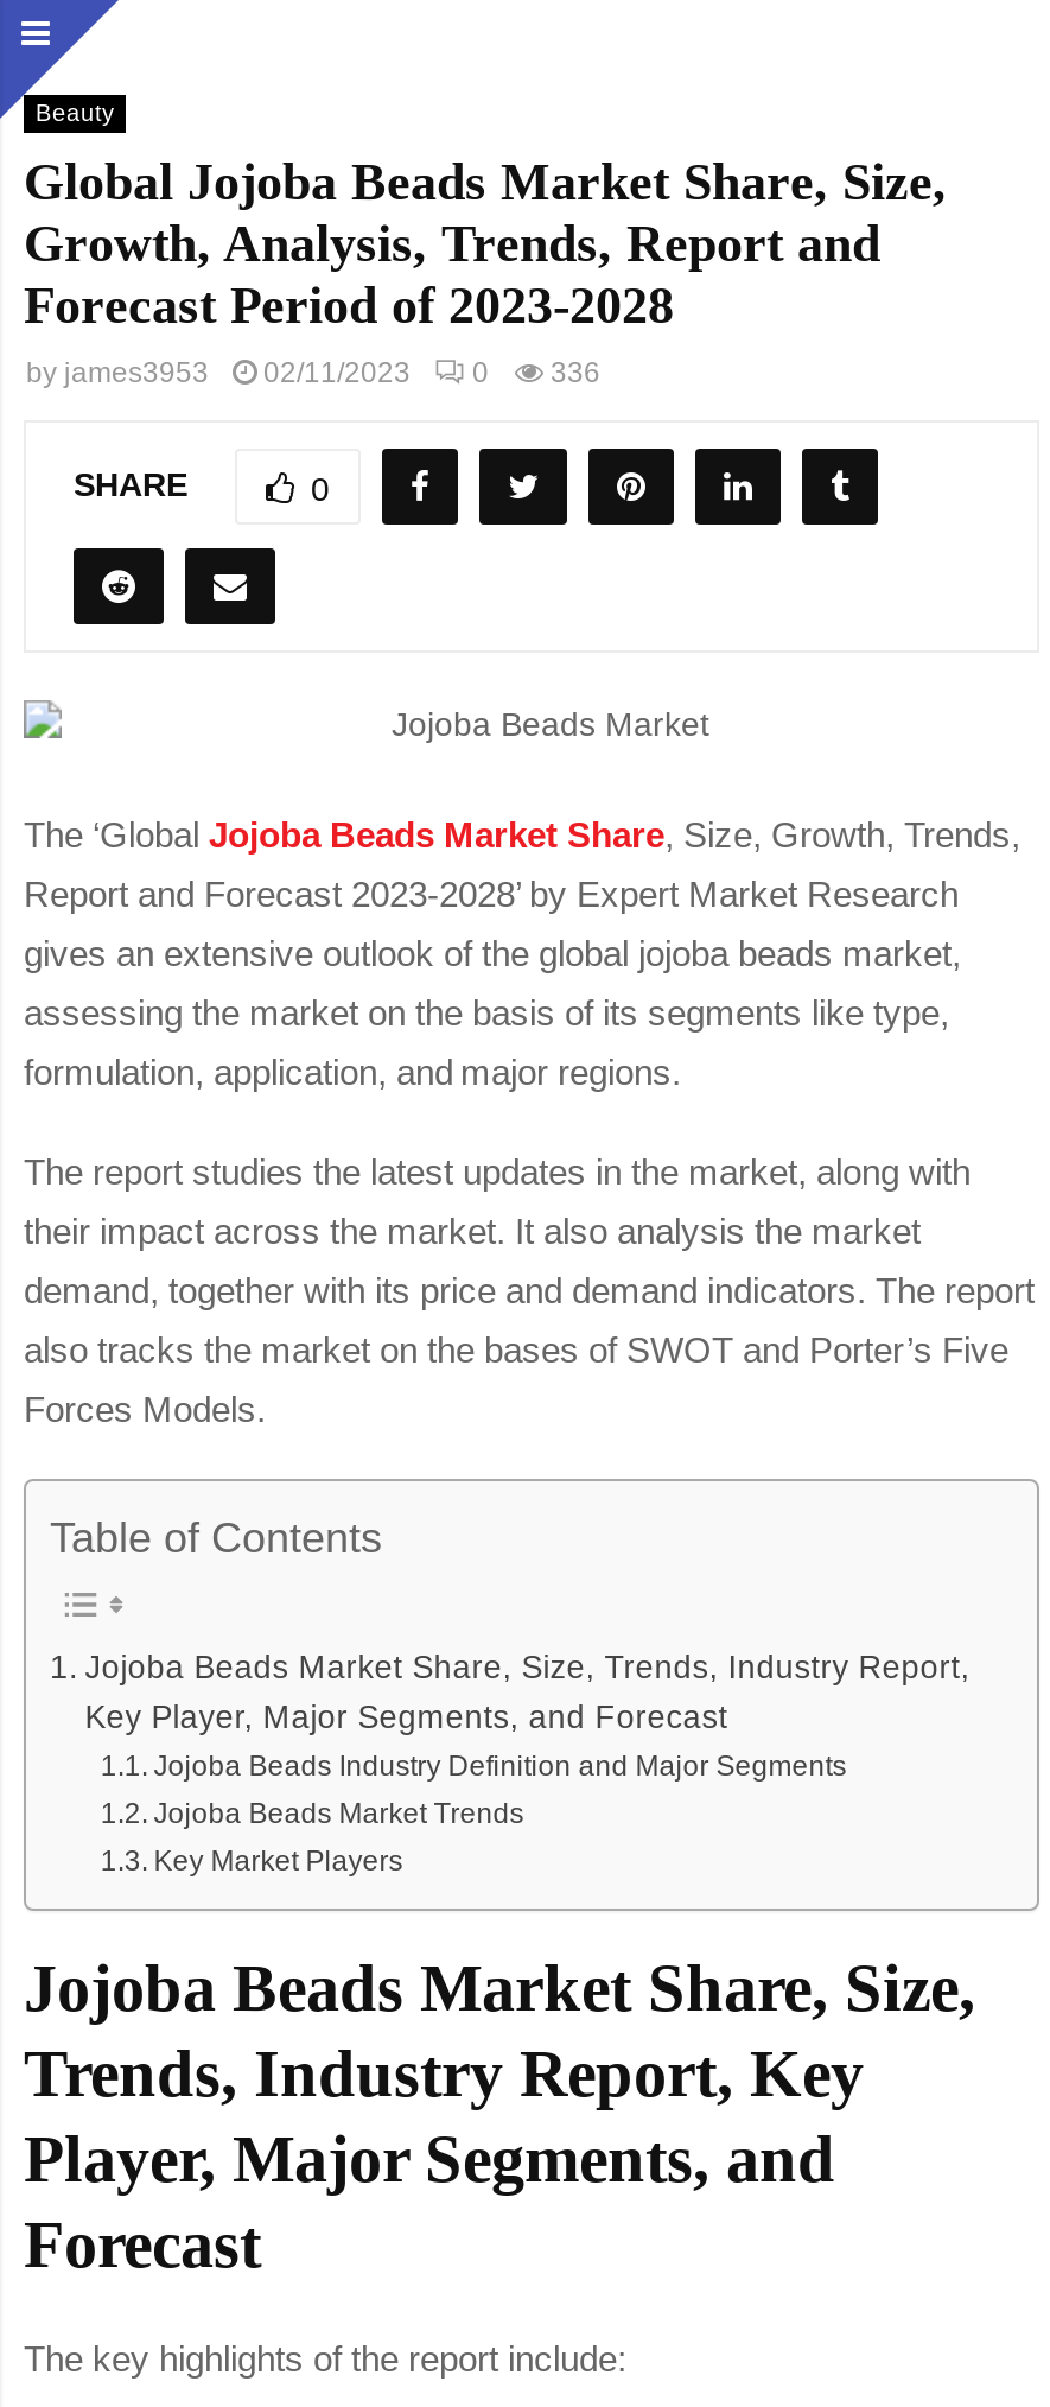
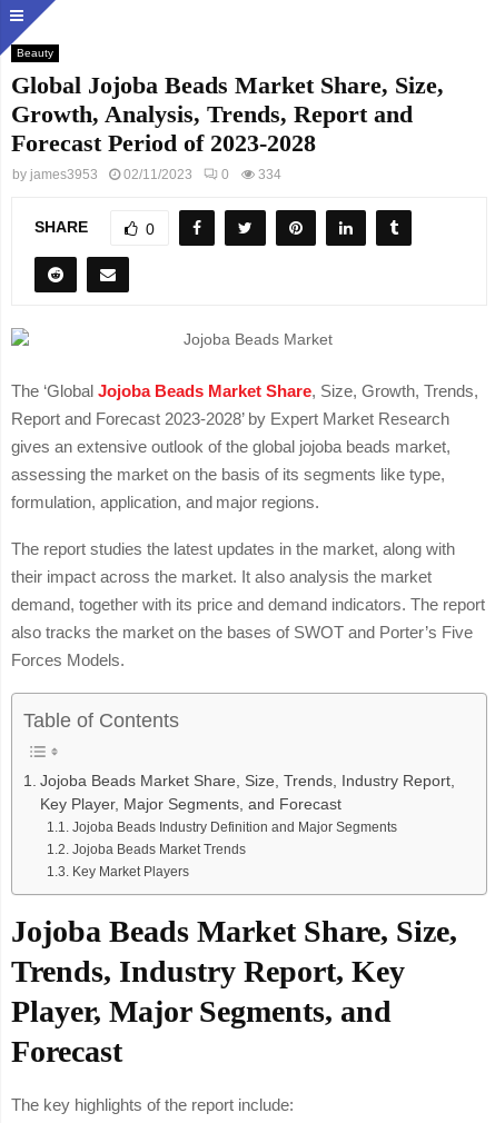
[26,356,600,389] by james3953 02/11/2023 0 336 -> [12,167,281,182] by james3953 02/11/2023 0 334

